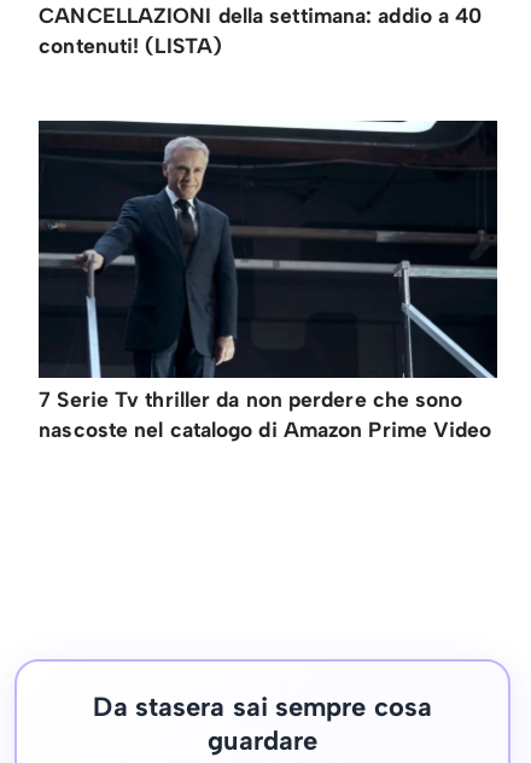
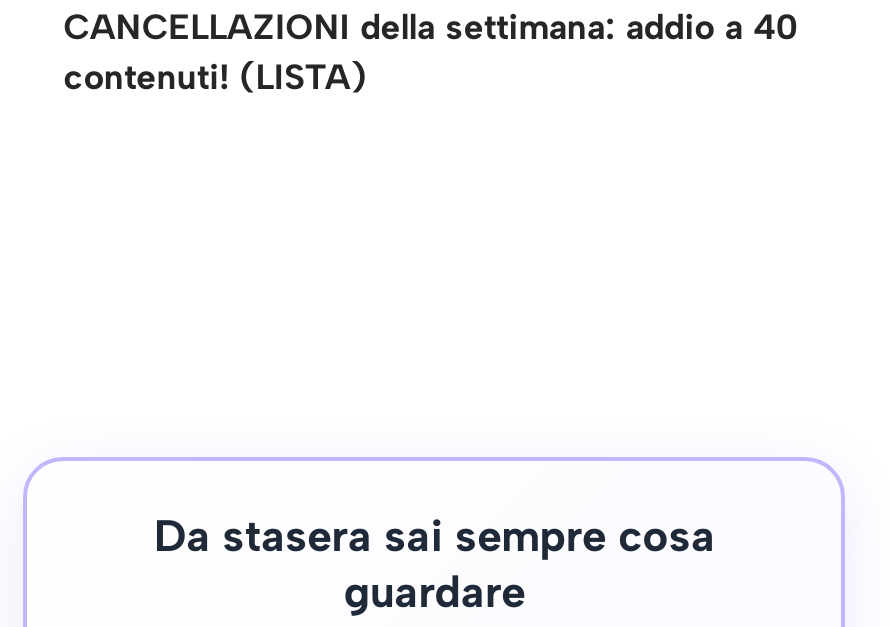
[37,120,498,442] [image] | 7 Serie Tv thriller da non perdere che sono | nascoste nel catalogo di Amazon Prime Video -> none

